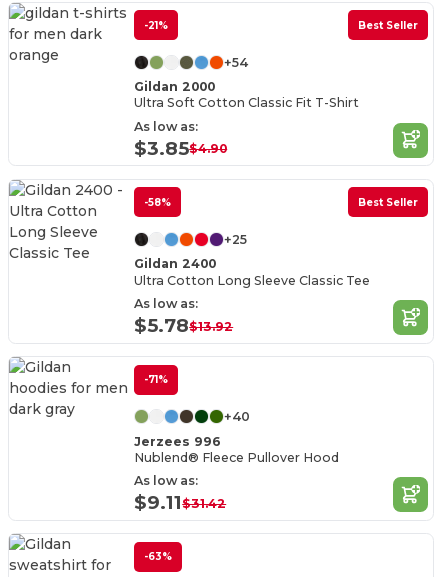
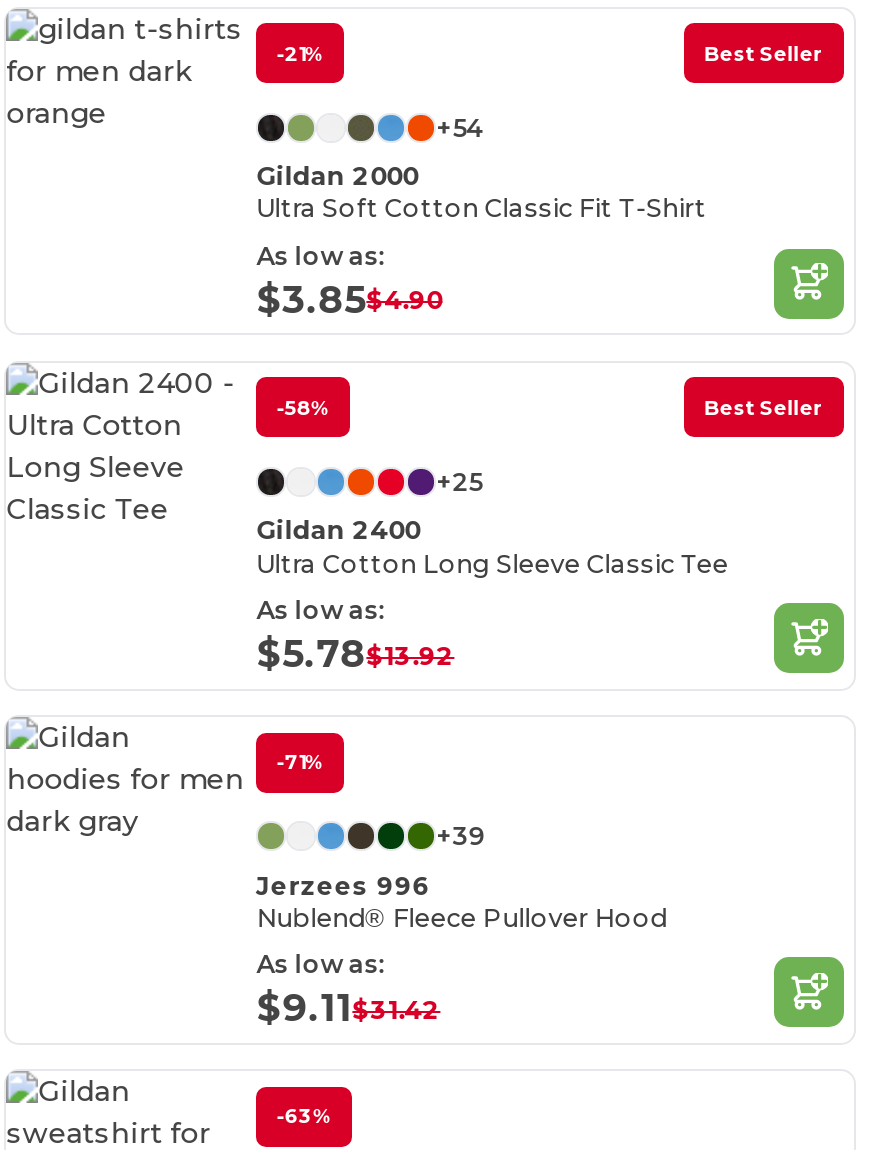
[224,409,250,424] +40 -> [436,821,486,851] +39

